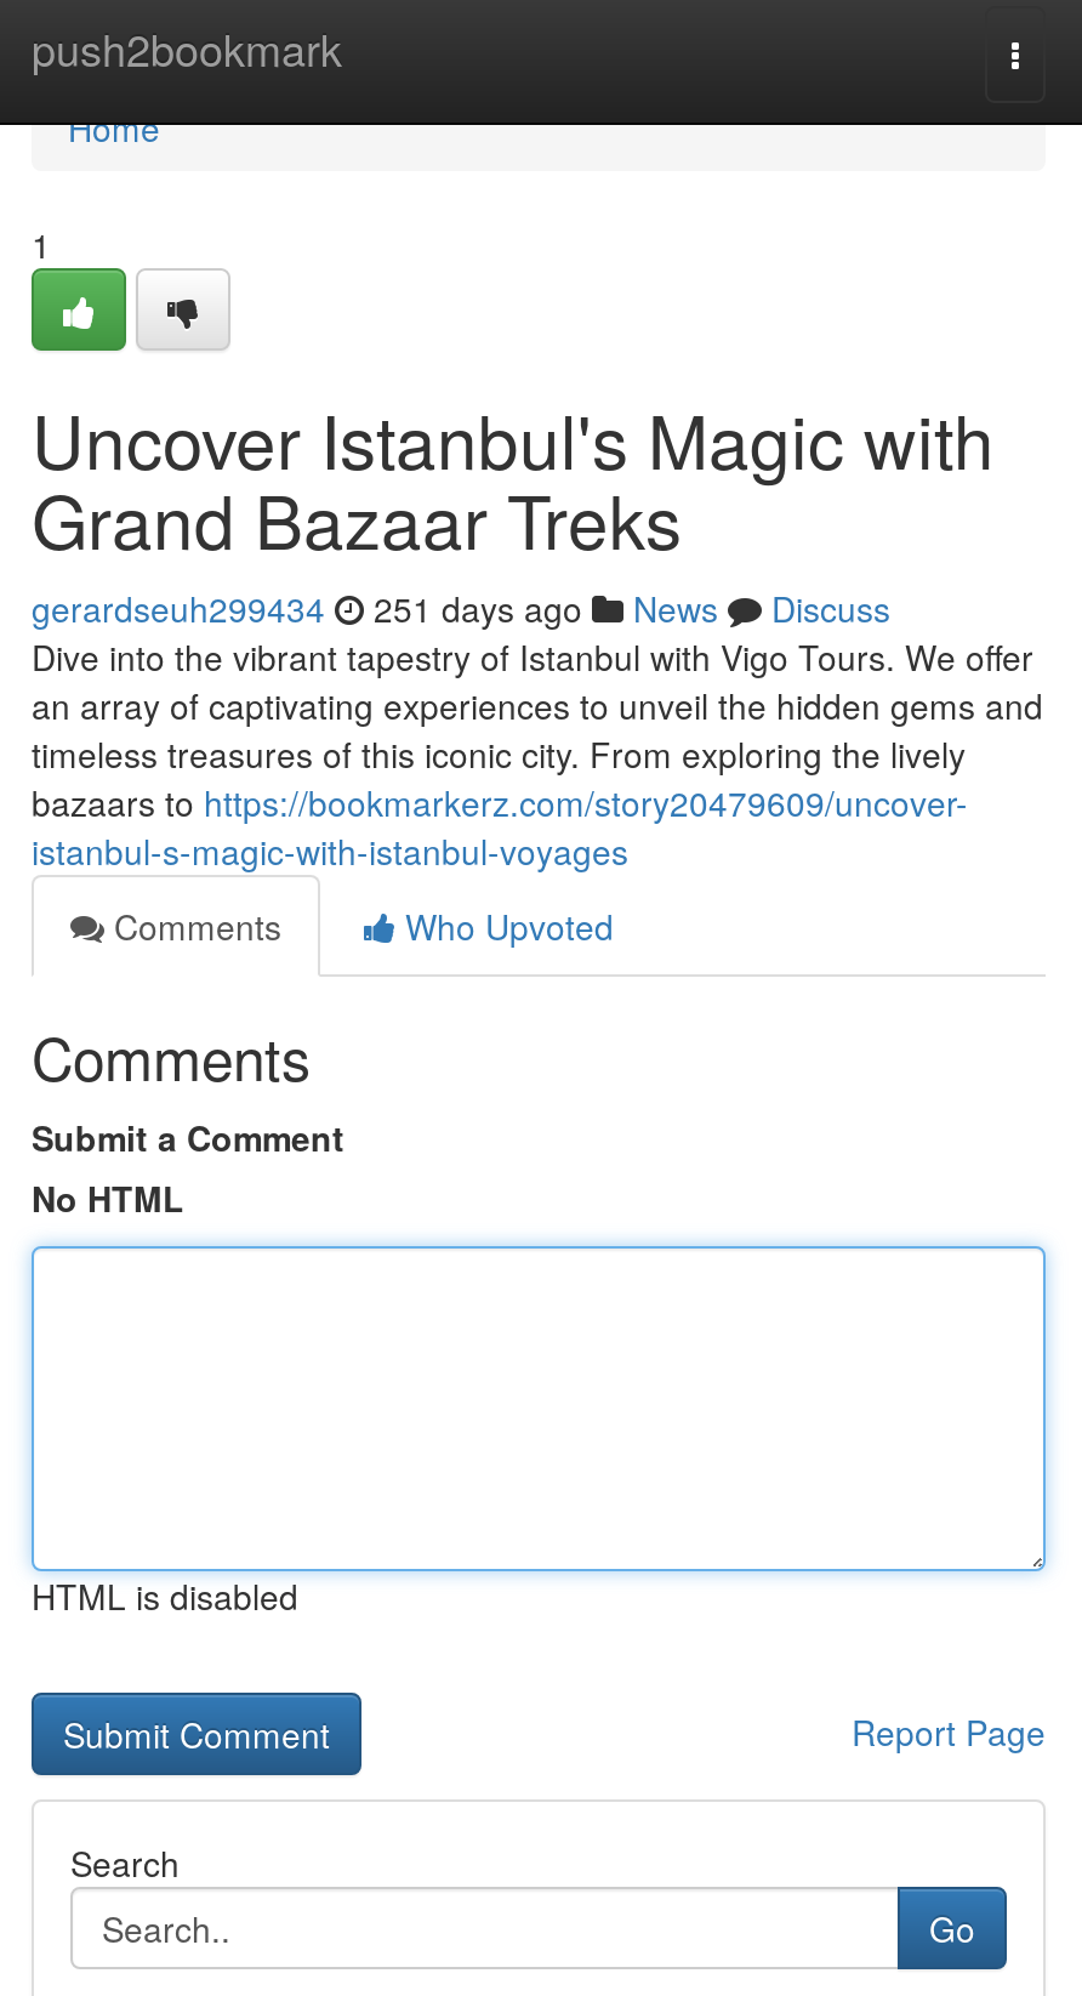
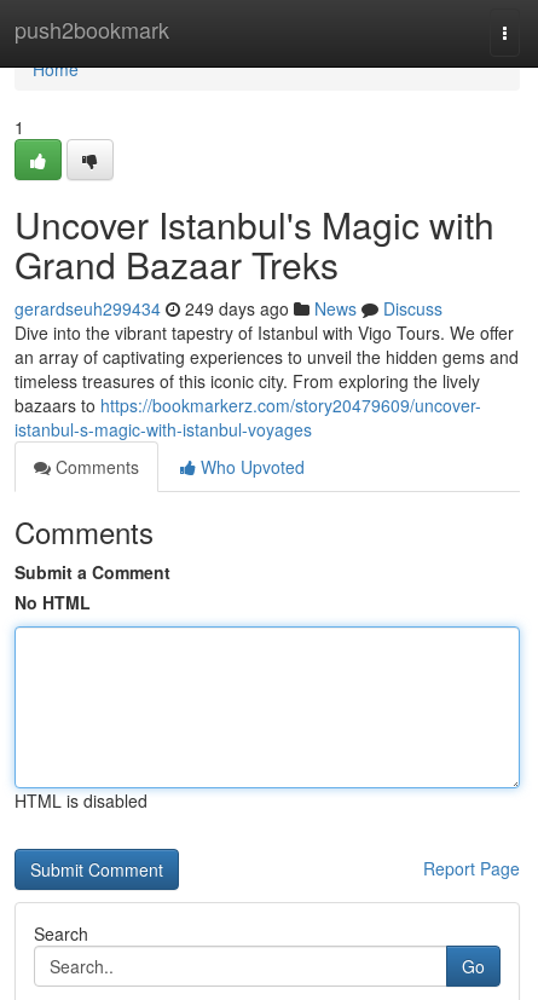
[32,584,890,632] gerardseuh299434 251 days ago News Discuss -> [15,296,442,320] gerardseuh299434 249 days ago News Discuss

